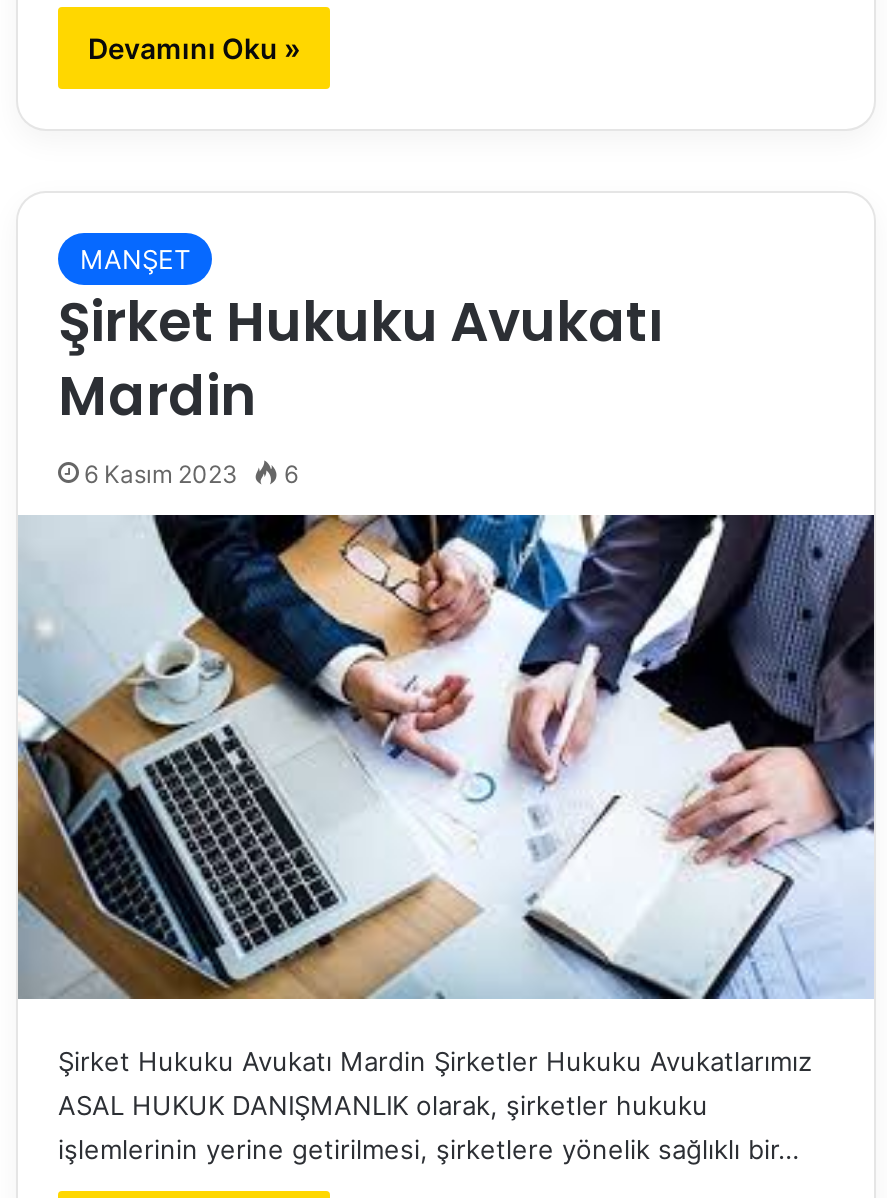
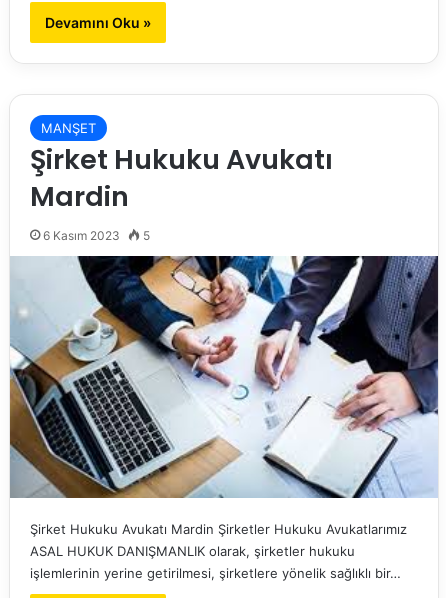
[84,459,298,489] 6 Kasım 2023 6 -> [43,228,150,243] 6 Kasım 2023 5

